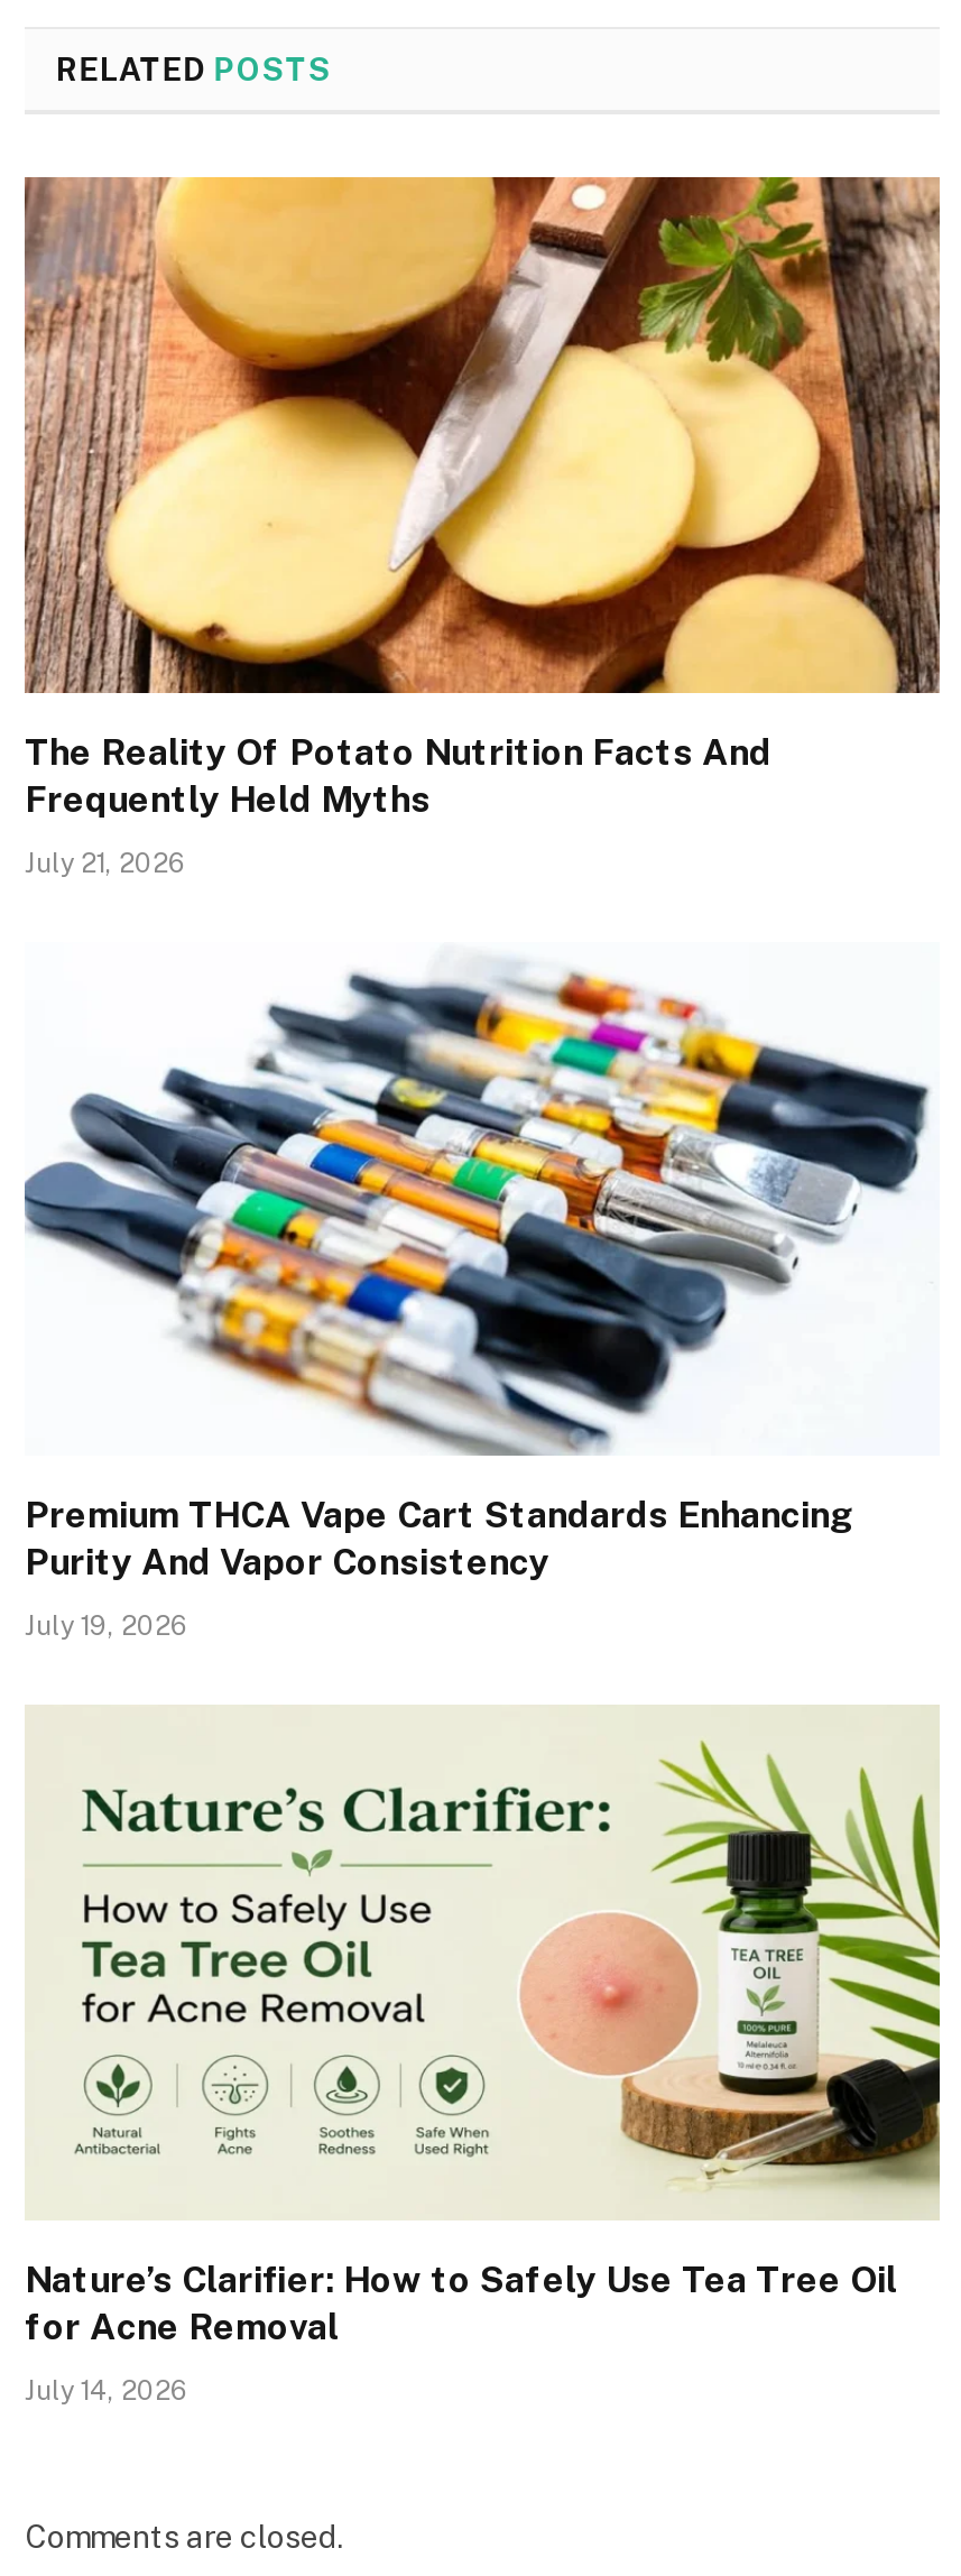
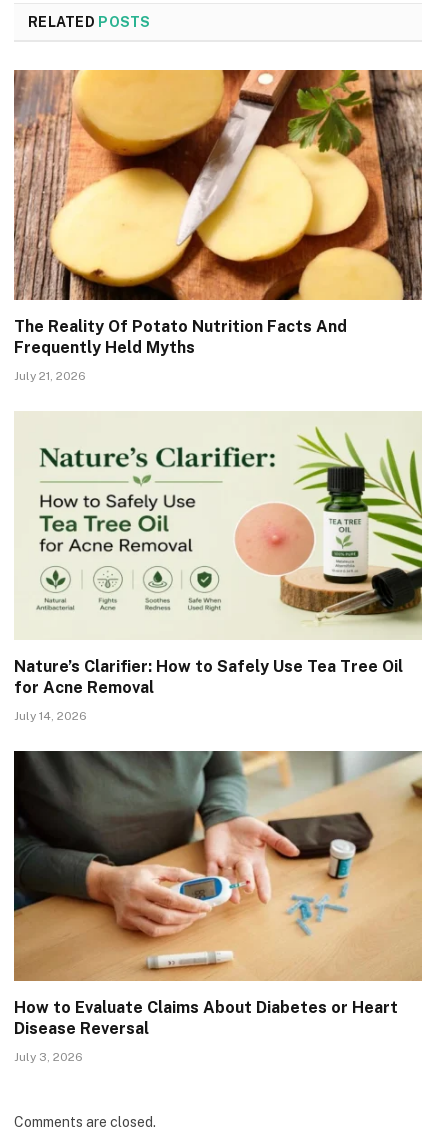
[22,947,940,1642] [image] | Premium THCA Vape Cart Standards Enhancing | Purity And Vapor Consistency | July 19, 2026 -> none
moved [25,1747,944,2406] -> [14,430,424,723]: [image] | Nature’s Clarifier: How to Safely Use Tea Tree Oil | for Acne Removal | July 14, 2026
none -> [13,750,423,1063] [image] | How to Evaluate Claims About Diabetes or Heart | Disease Reversal | July 3, 2026

